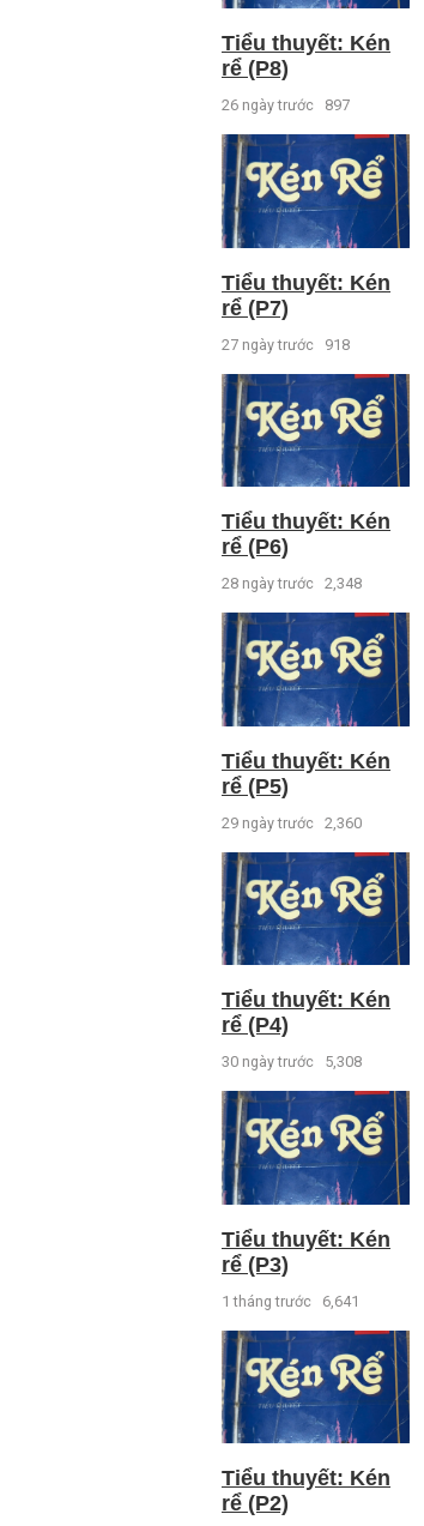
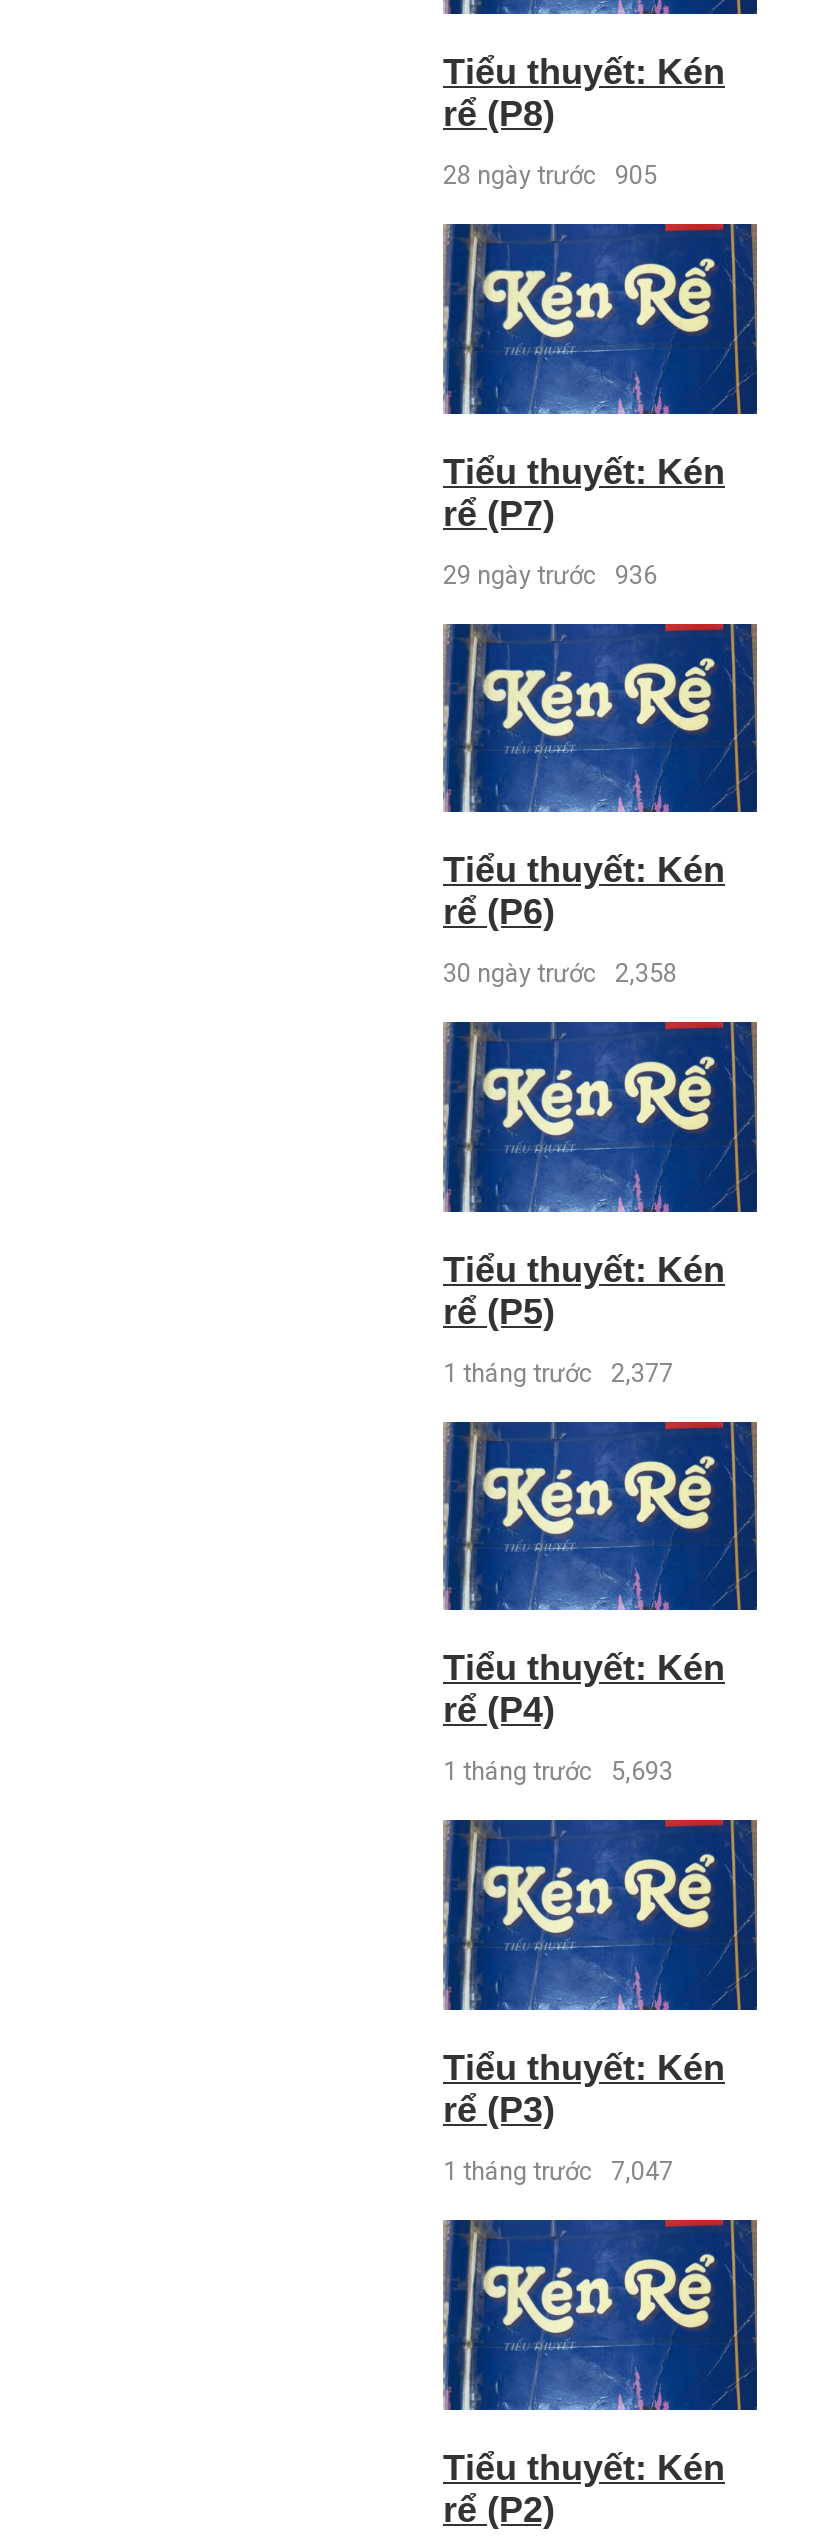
[222,96,350,114] 26 ngày trước 897 -> [443,160,657,190] 28 ngày trước 905
[222,335,350,353] 27 ngày trước 918 -> [443,559,657,589] 29 ngày trước 936
[222,574,362,592] 28 ngày trước 2,348 -> [443,958,677,988] 30 ngày trước 2,358
[222,814,362,832] 29 ngày trước 2,360 -> [443,1357,673,1387] 1 tháng trước 2,377
[222,1053,362,1071] 30 ngày trước 5,308 -> [443,1757,673,1787] 1 tháng trước 5,693
[222,1292,359,1310] 1 tháng trước 6,641 -> [443,2156,673,2186] 1 tháng trước 7,047

